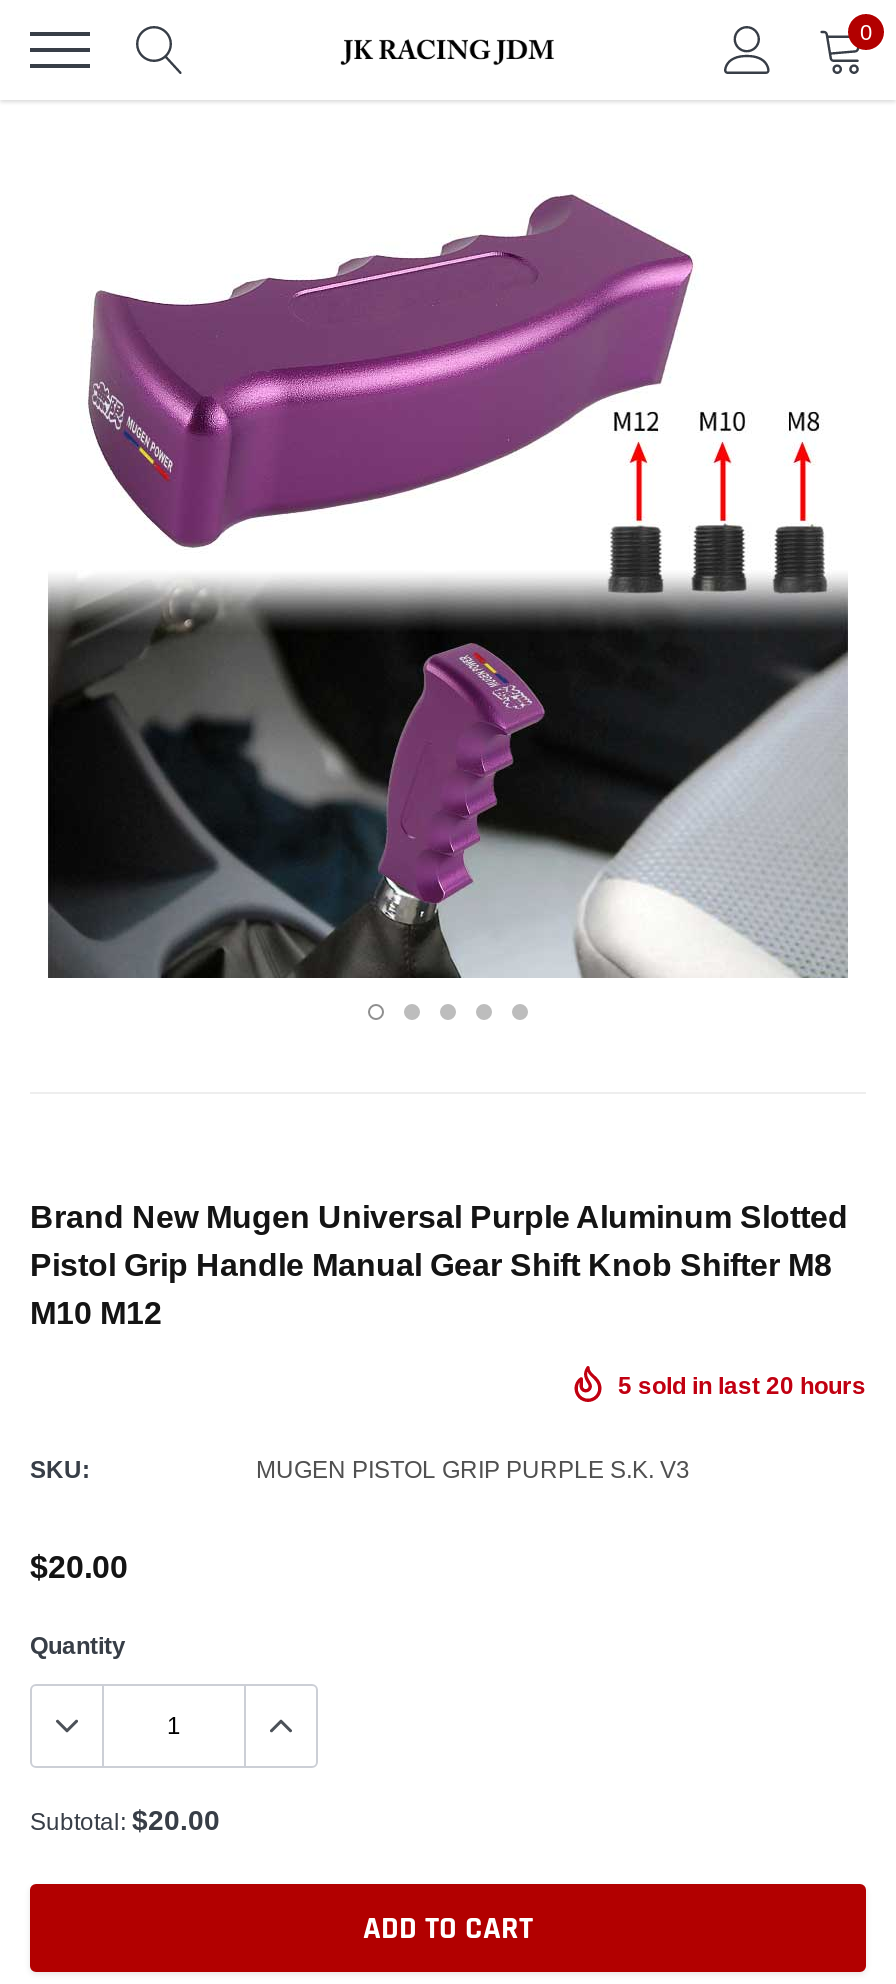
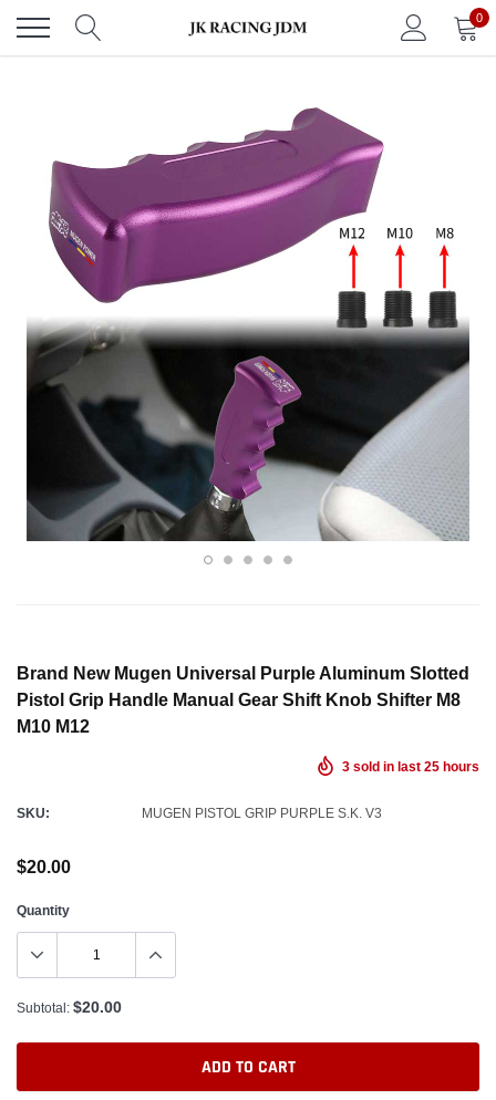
[618,1370,866,1400] 5 sold in last 20 hours -> [342,758,479,775] 3 sold in last 25 hours

